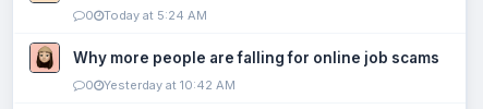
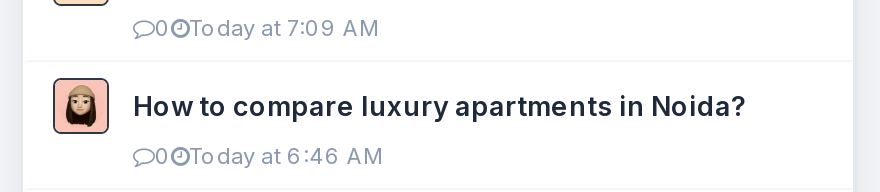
[85,8,207,23] 0 Today at 5:24 AM -> [155,14,379,42] 0 Today at 7:09 AM
[73,49,439,66] Why more people are falling for online job scams -> [133,90,745,122] How to compare luxury apartments in Noida?
[104,77,236,93] Yesterday at 10:42 AM -> [189,142,383,170] Today at 6:46 AM

